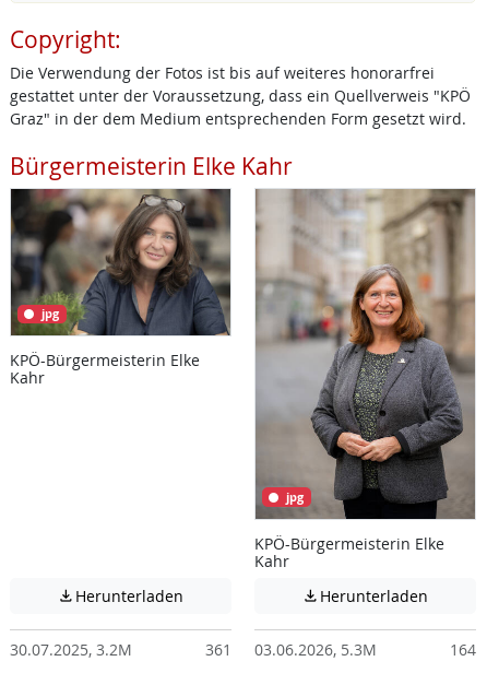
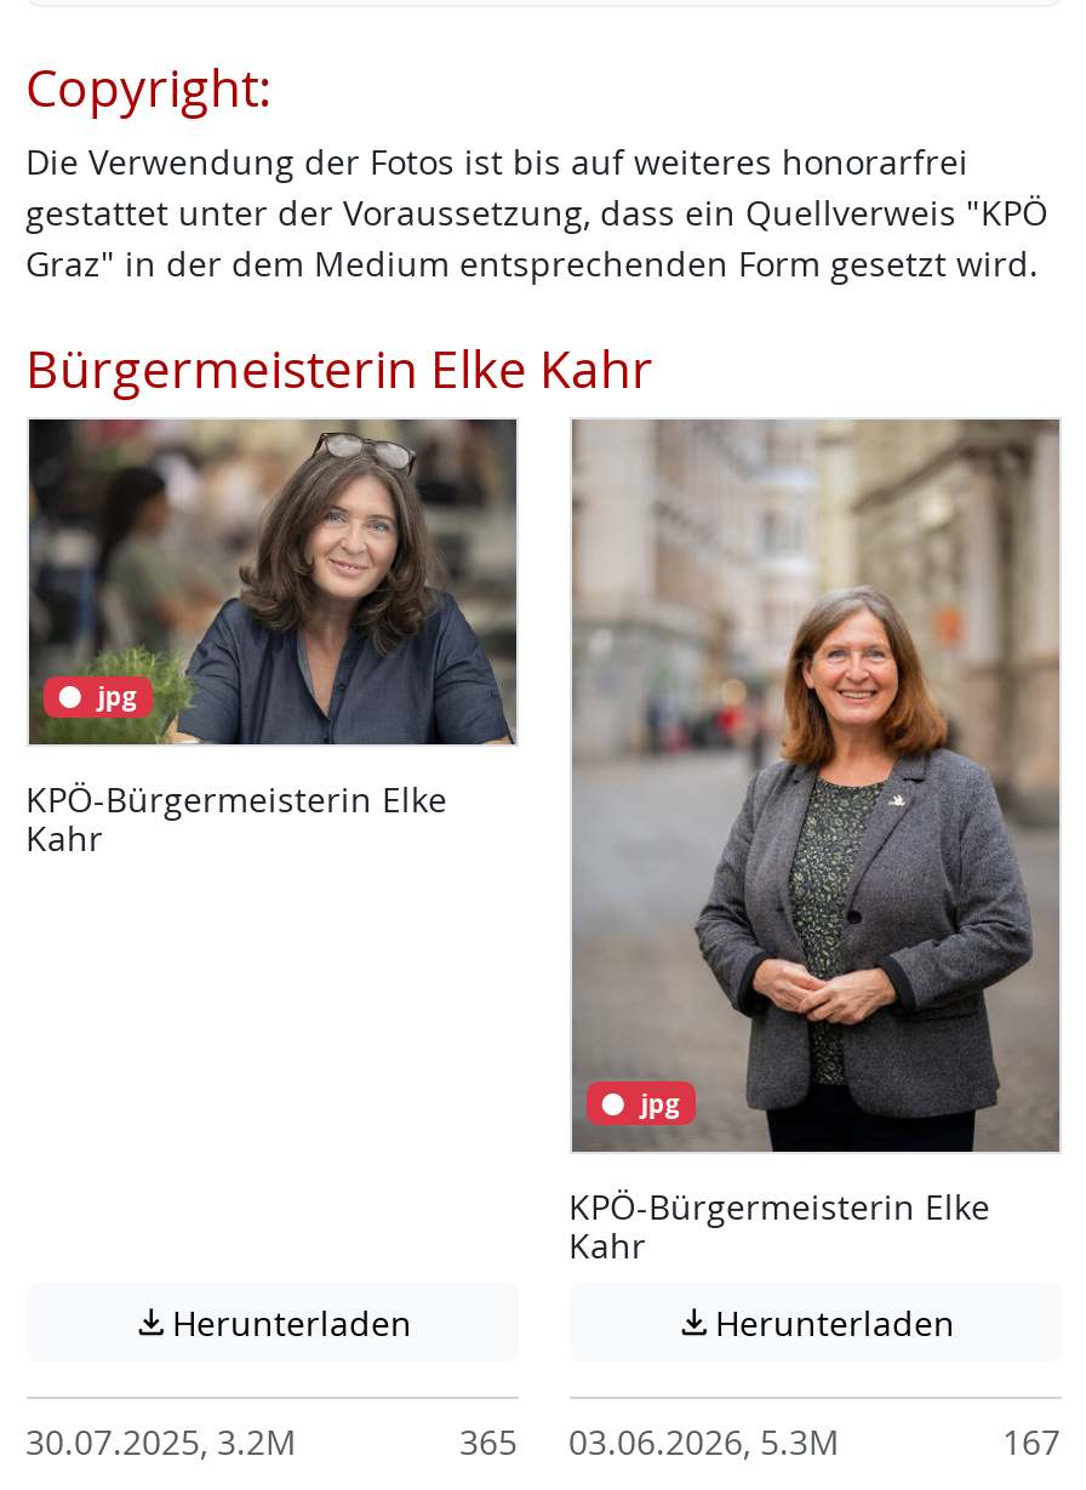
[205,639,376,660] 361 03.06.2026, 5.3M -> [459,1418,840,1465] 365 03.06.2026, 5.3M
[449,639,476,660] 164 -> [1002,1418,1061,1465] 167

